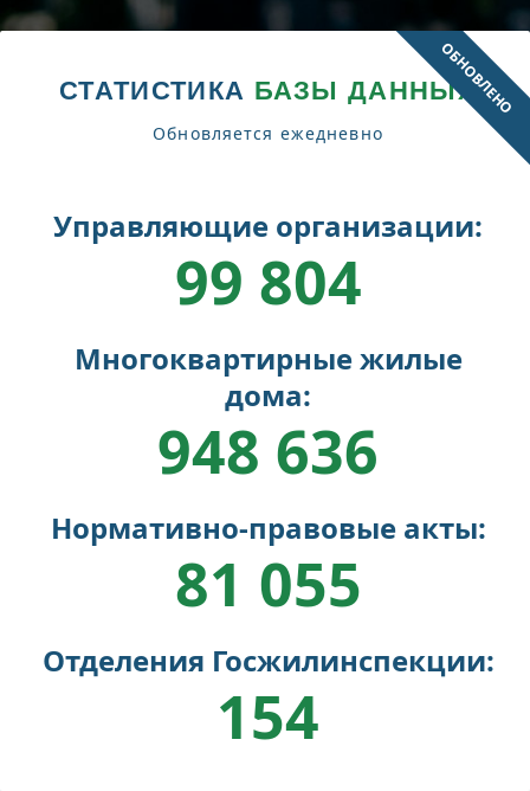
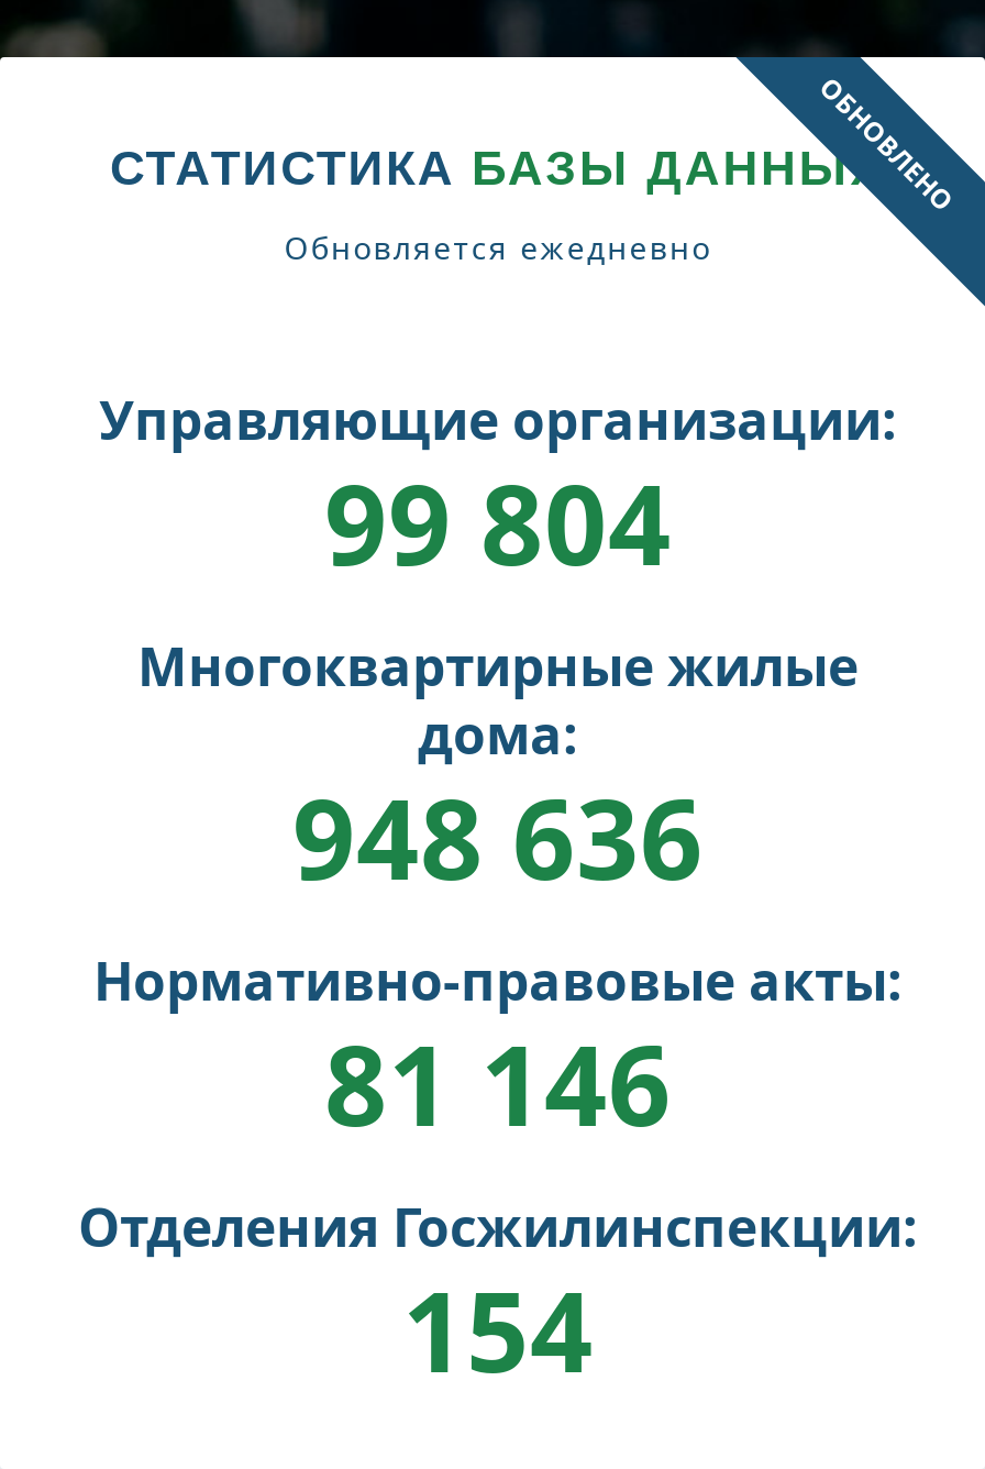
[174,543,361,624] 81 055 -> [324,1009,672,1159] 81 146

